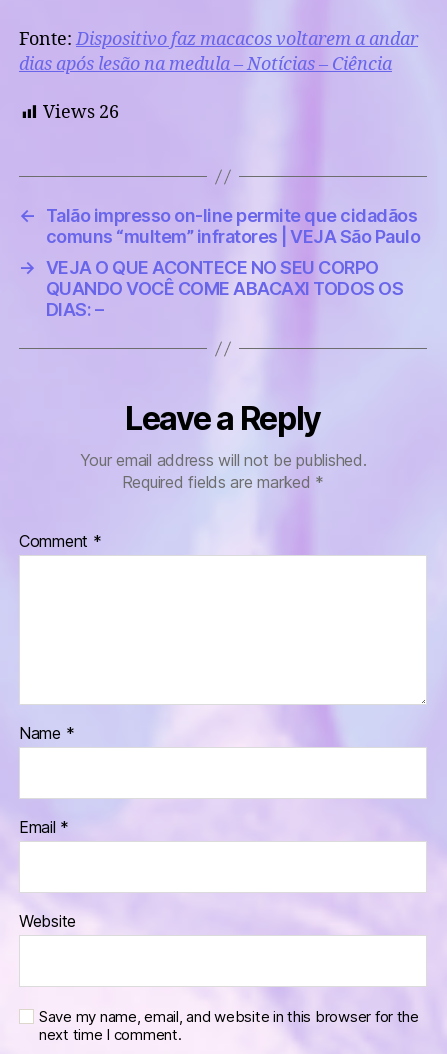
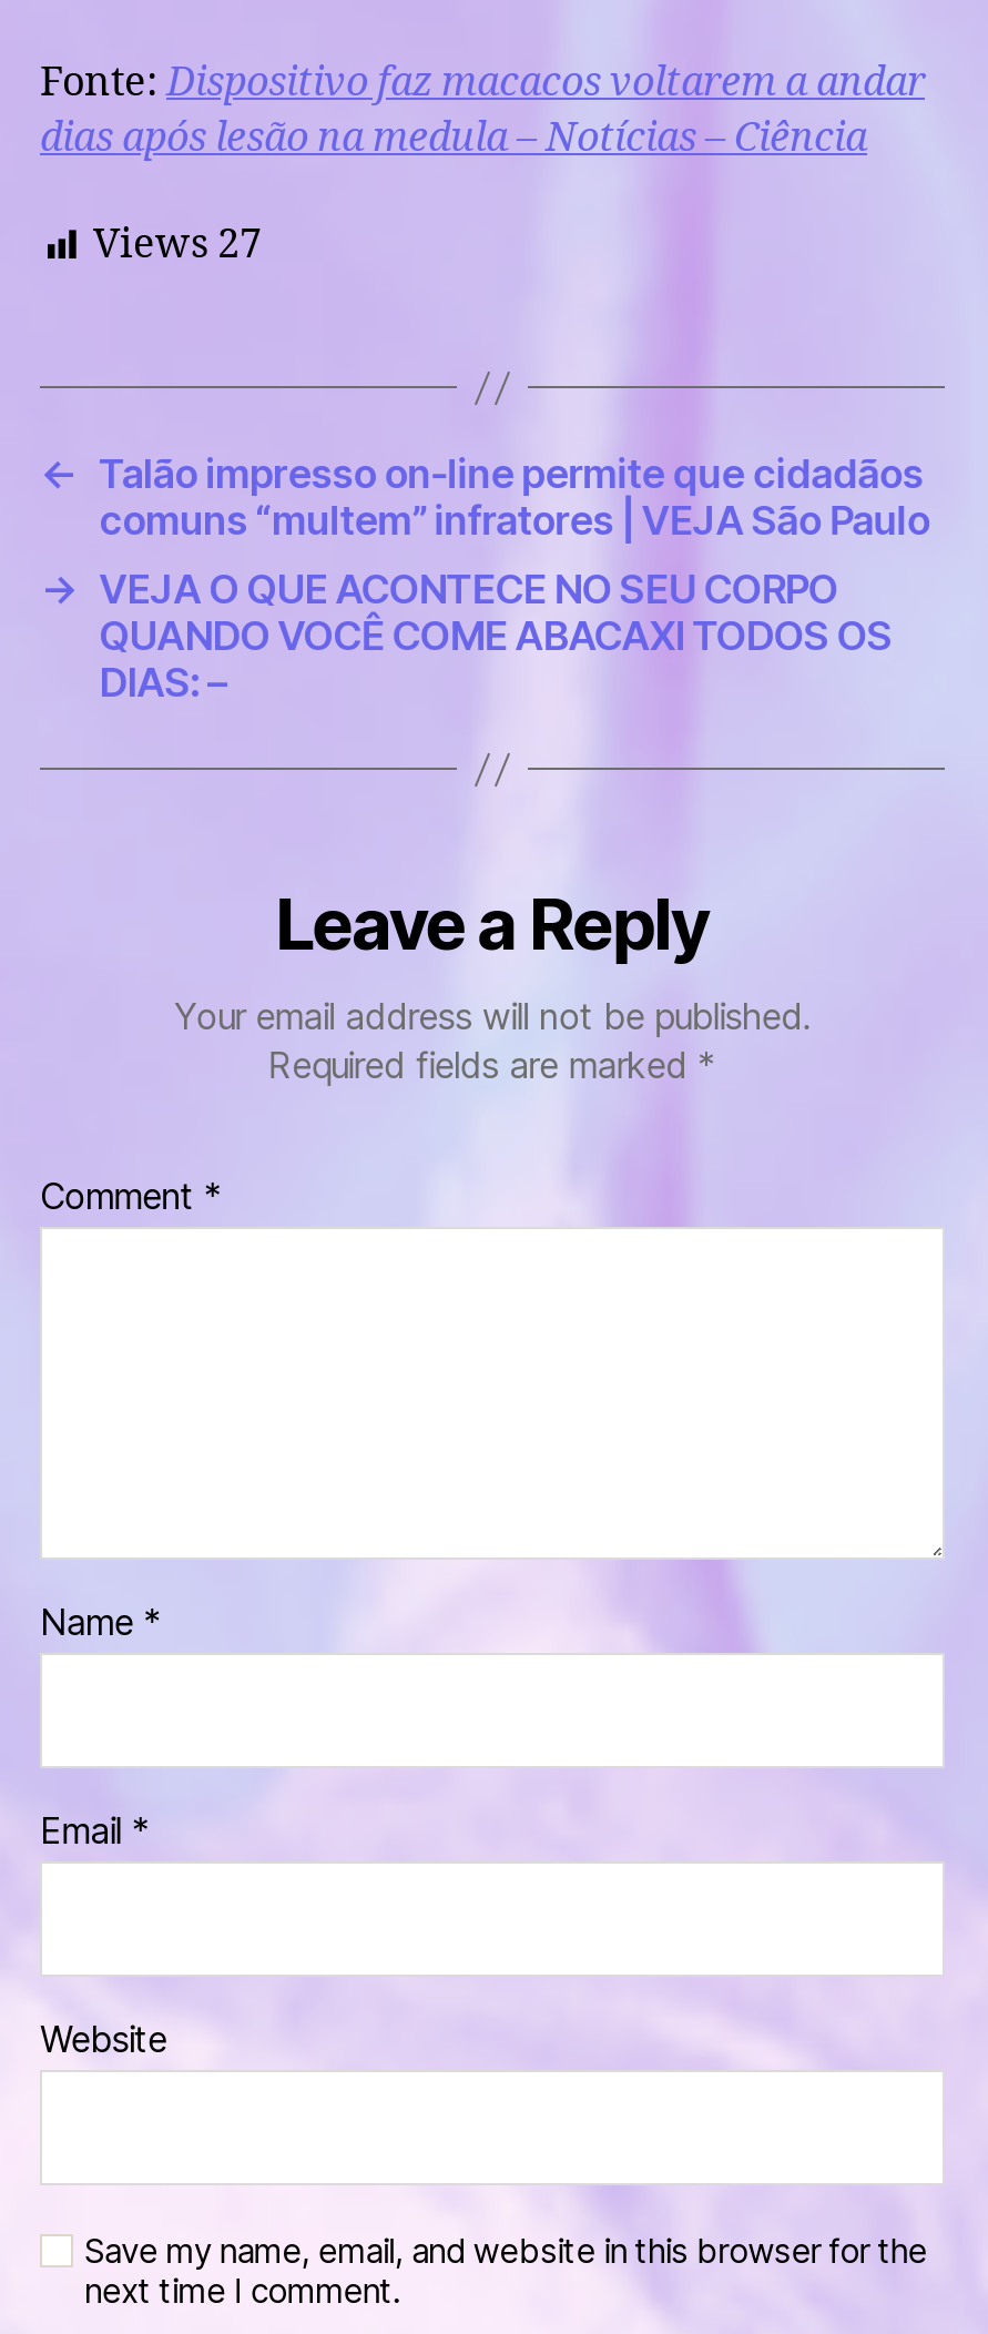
[43,101,119,124] Views 26 -> [93,220,262,271] Views 27

